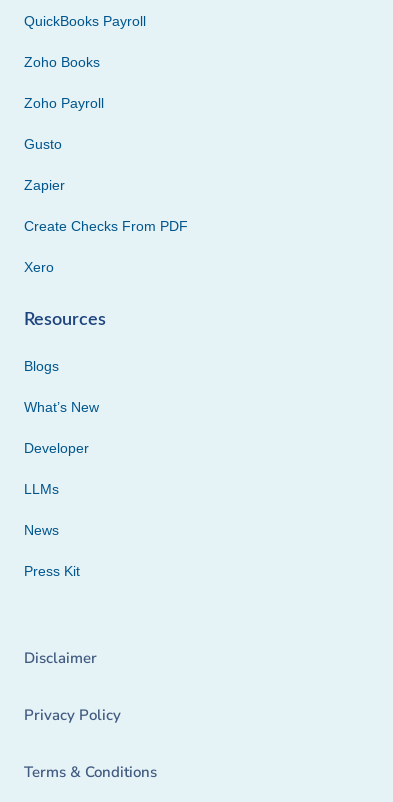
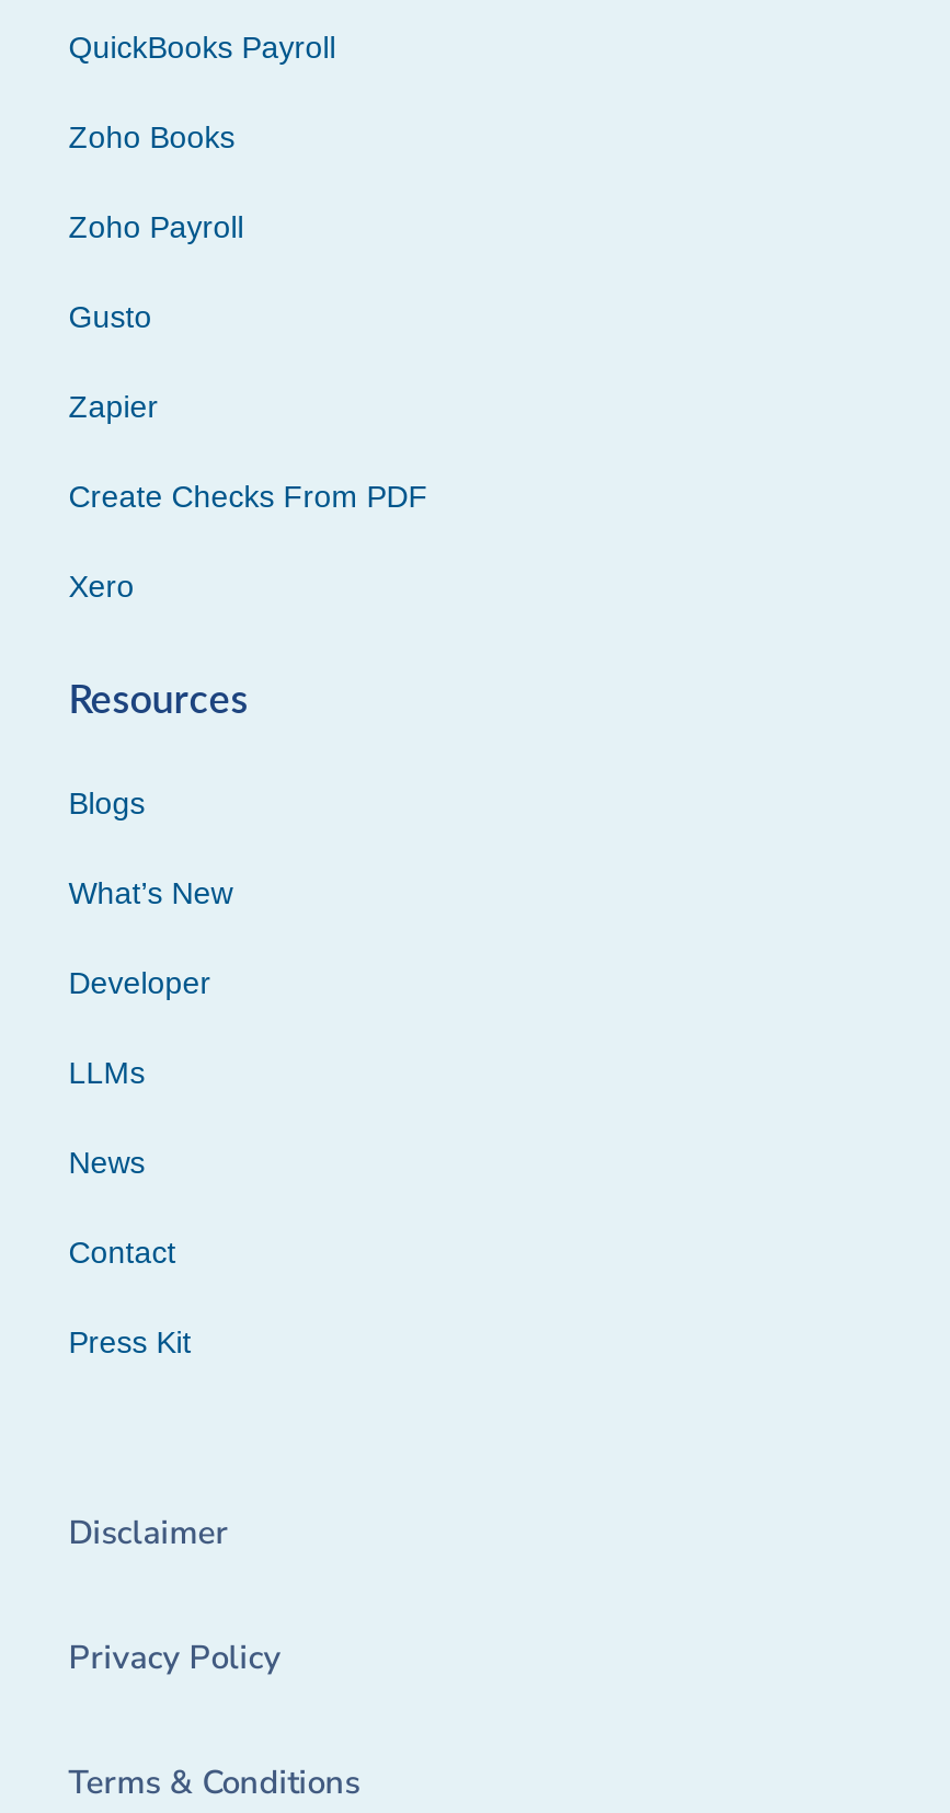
none -> [69,1234,176,1269] Contact

